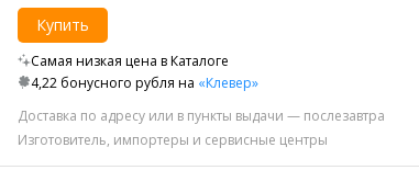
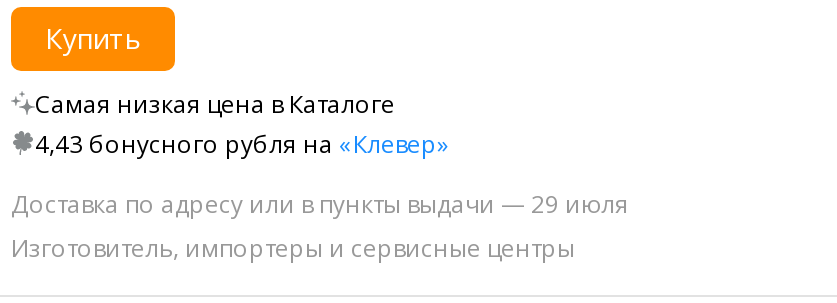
[31,73,258,92] 4,22 бонусного рубля на «Клевер» -> [35,127,449,161] 4,43 бонусного рубля на «Клевер»
[18,106,385,125] Доставка по адресу или в пункты выдачи — послезавтра -> [11,187,629,221] Доставка по адресу или в пункты выдачи — 29 июля

